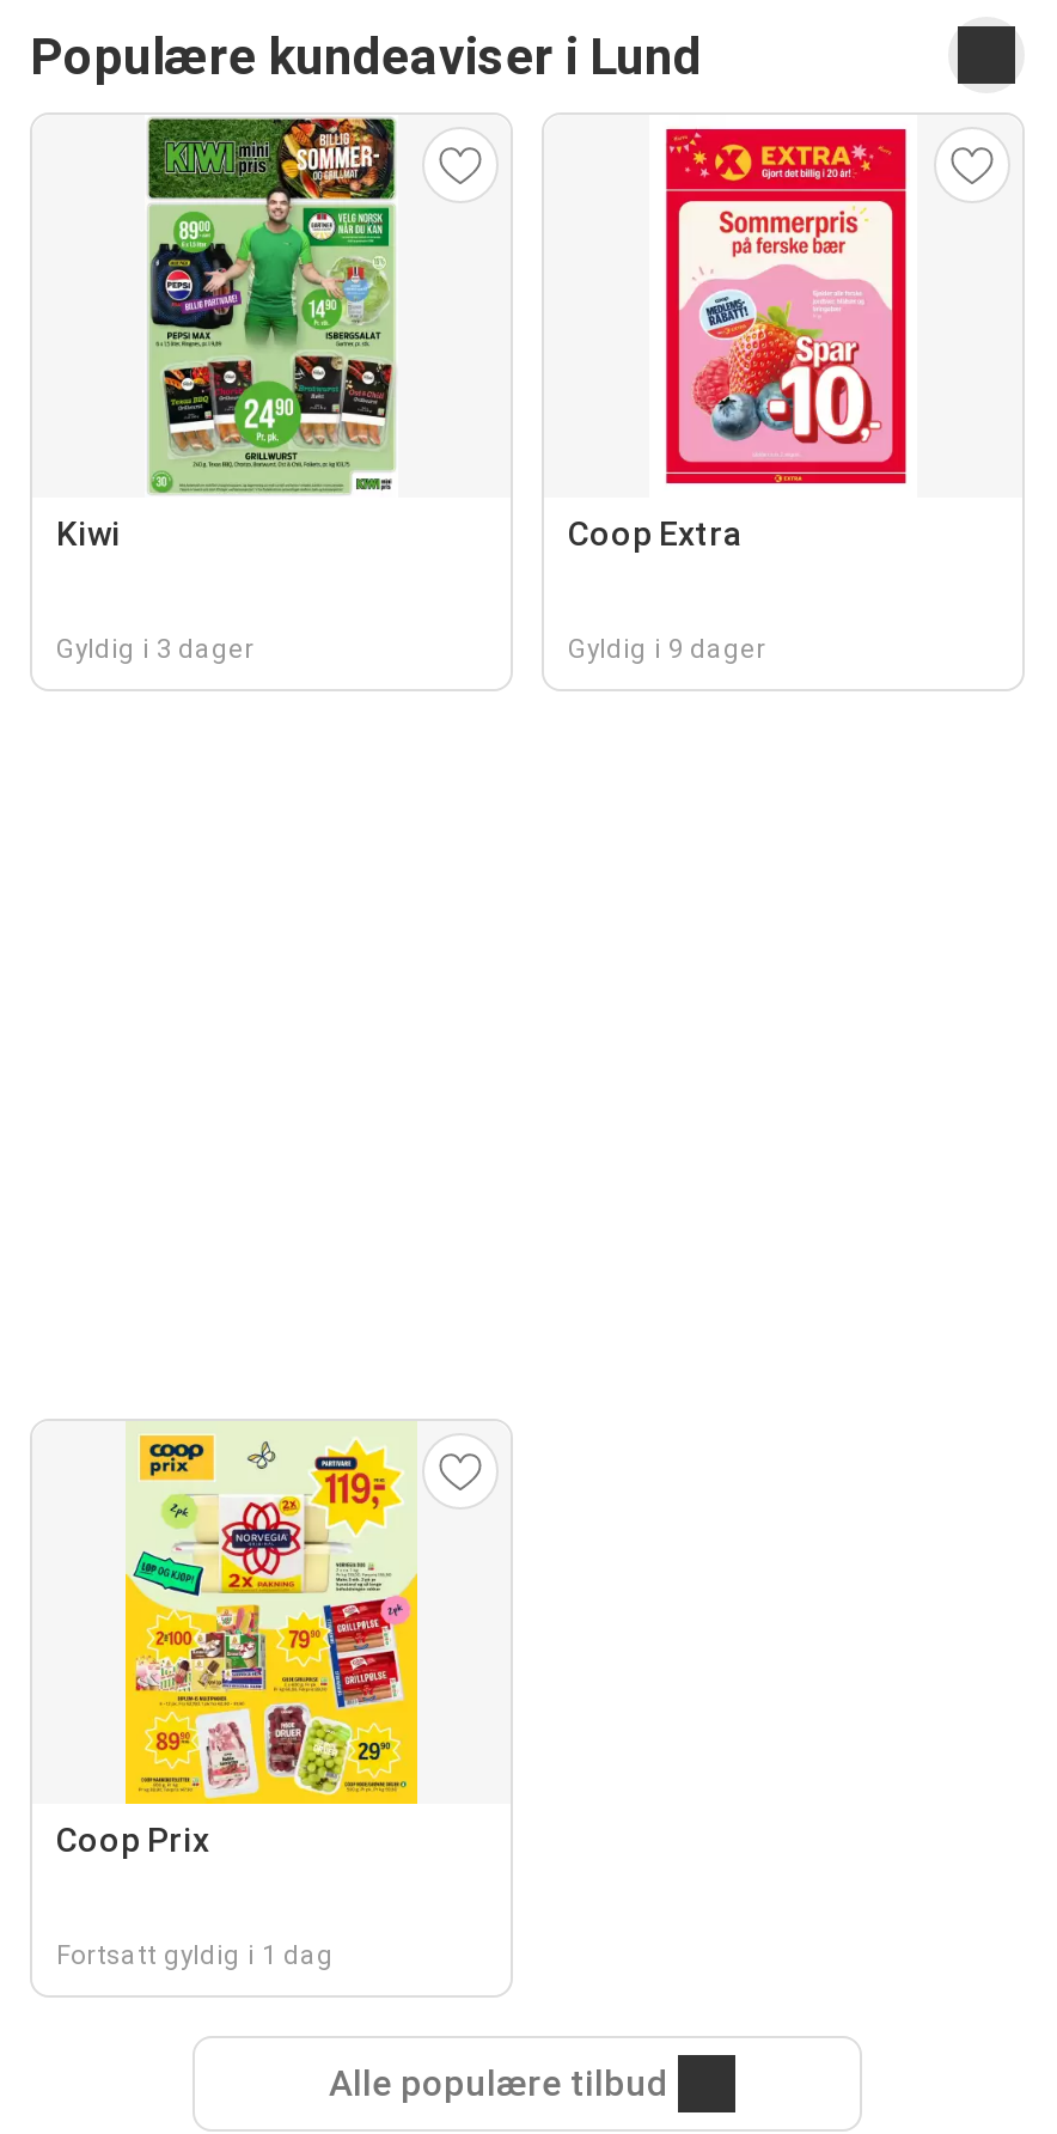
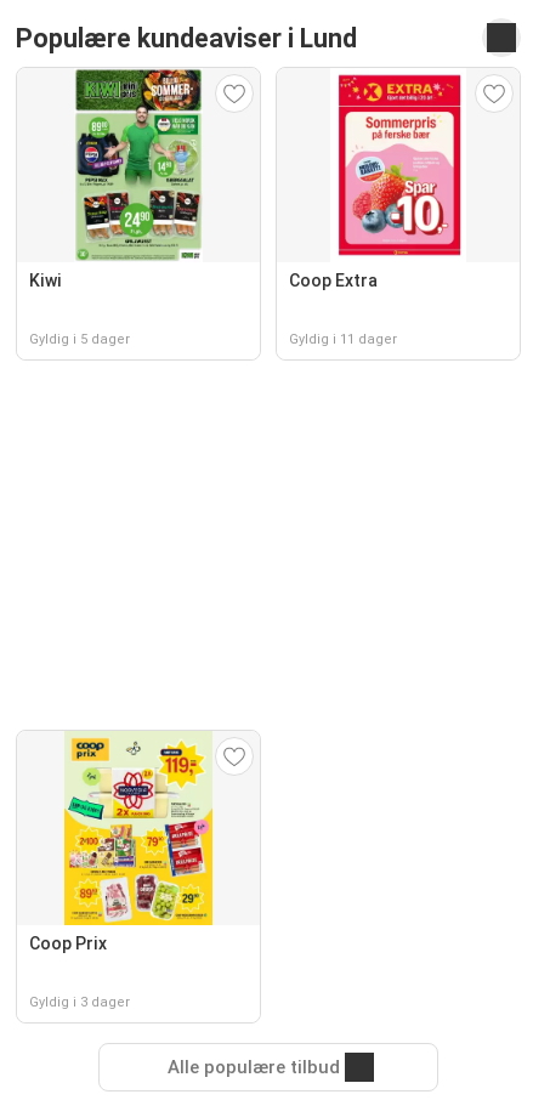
none -> [29,331,130,347] Gyldig i 5 dager
moved [56,634,255,665] -> [29,994,130,1010]: Gyldig i 3 dager
[568,634,766,665] Gyldig i 9 dager -> [289,331,397,347] Gyldig i 11 dager
[56,1940,334,1971] Fortsatt gyldig i 1 dag -> none

